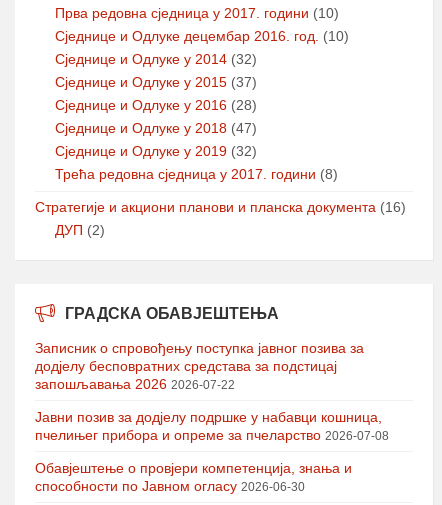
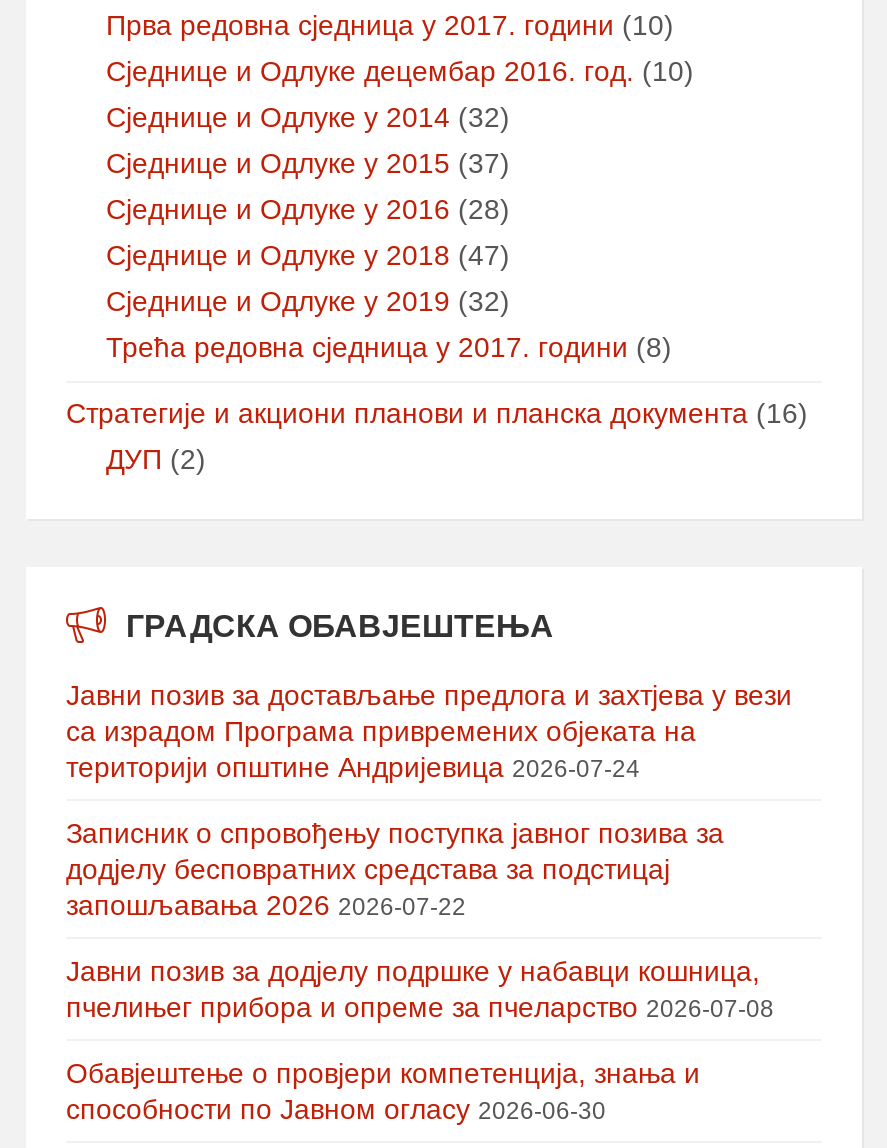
none -> [66,679,792,783] Јавни позив за достављање предлога и захтјева у вези | са израдом Програма привремених објеката на | територији општине Андријевица 2026-07-24

